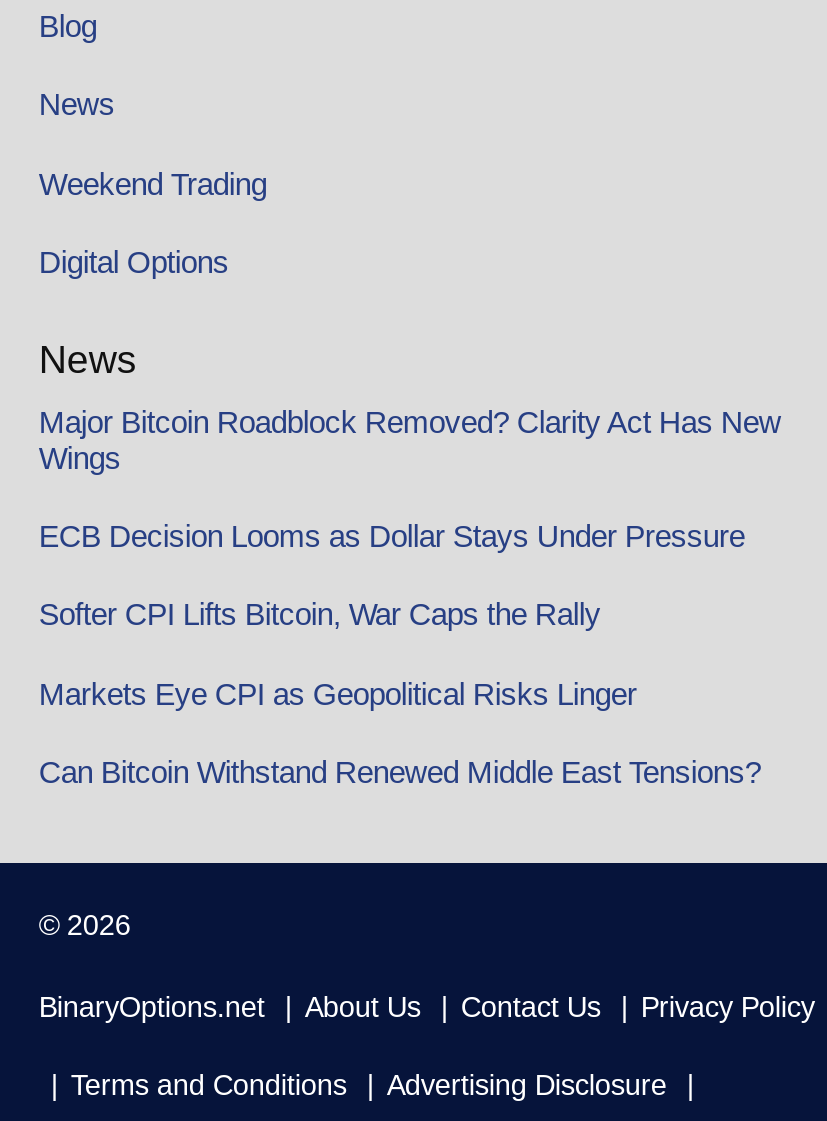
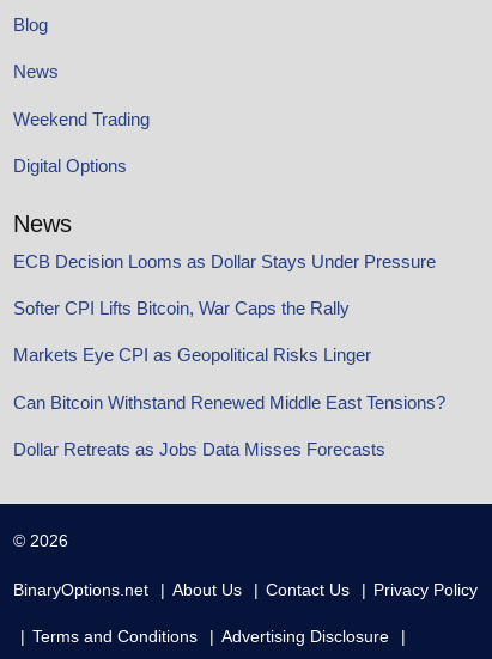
[39,404,781,474] Major Bitcoin Roadblock Removed? Clarity Act Has New | Wings -> none
moved [39,519,761,789] -> [14,251,446,412]: ECB Decision Looms as Dollar Stays Under Pressure | Softer CPI Lifts Bitcoin, War Caps the Rally | Markets Eye CPI as Geopolitical Risks Linger | Can Bitcoin Withstand Renewed Middle East Tensions?
none -> [14,439,386,459] Dollar Retreats as Jobs Data Misses Forecasts

